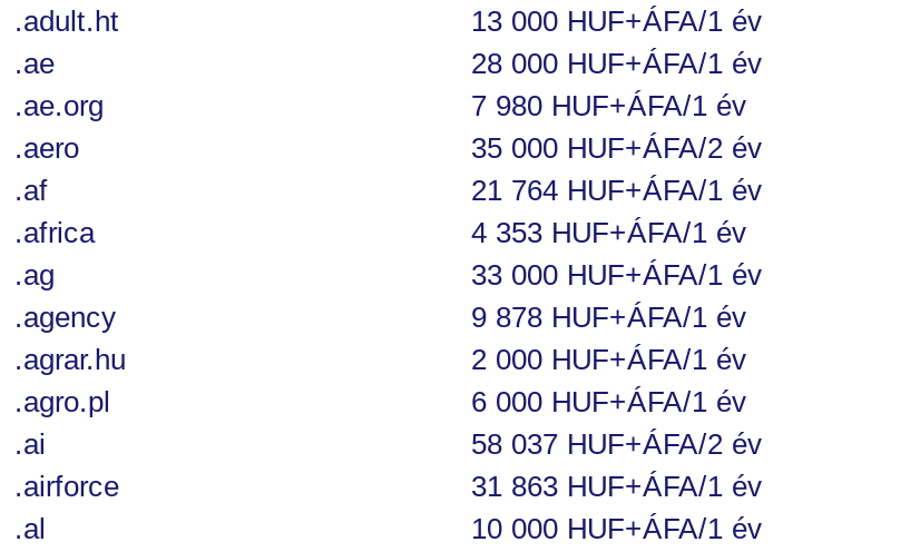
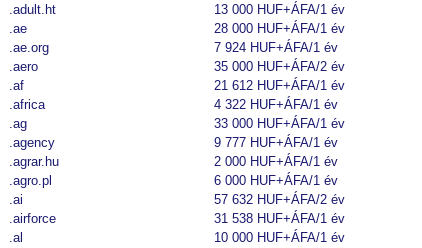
[471,90,747,123] 7 980 HUF+ÁFA/1 év -> [214,40,338,55] 7 924 HUF+ÁFA/1 év
[471,174,763,208] 21 764 HUF+ÁFA/1 év -> [214,78,345,93] 21 612 HUF+ÁFA/1 év
[471,217,747,250] 4 353 HUF+ÁFA/1 év -> [214,97,338,112] 4 322 HUF+ÁFA/1 év
[471,301,747,335] 9 878 HUF+ÁFA/1 év -> [214,135,338,150] 9 777 HUF+ÁFA/1 év
[471,428,763,461] 58 037 HUF+ÁFA/2 év -> [214,192,345,207] 57 632 HUF+ÁFA/2 év
[471,470,763,504] 31 863 HUF+ÁFA/1 év -> [214,211,345,226] 31 538 HUF+ÁFA/1 év

